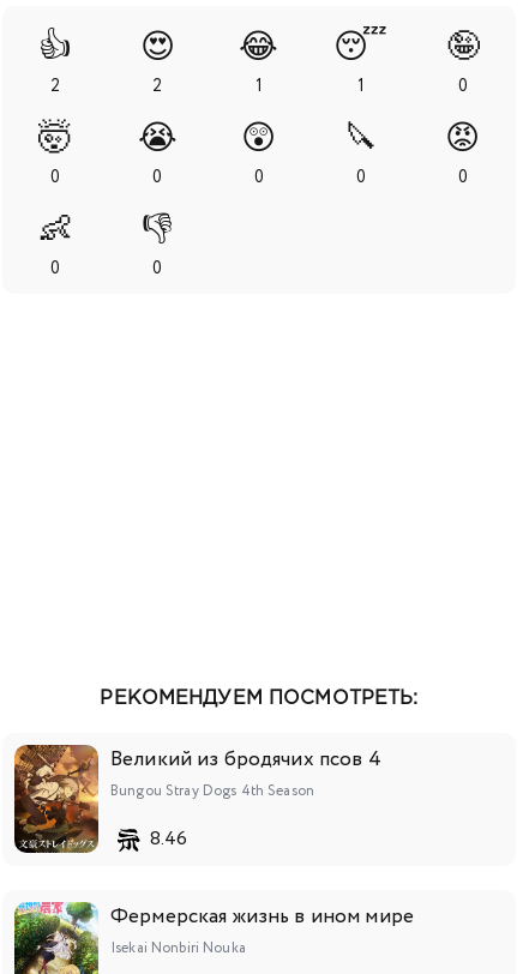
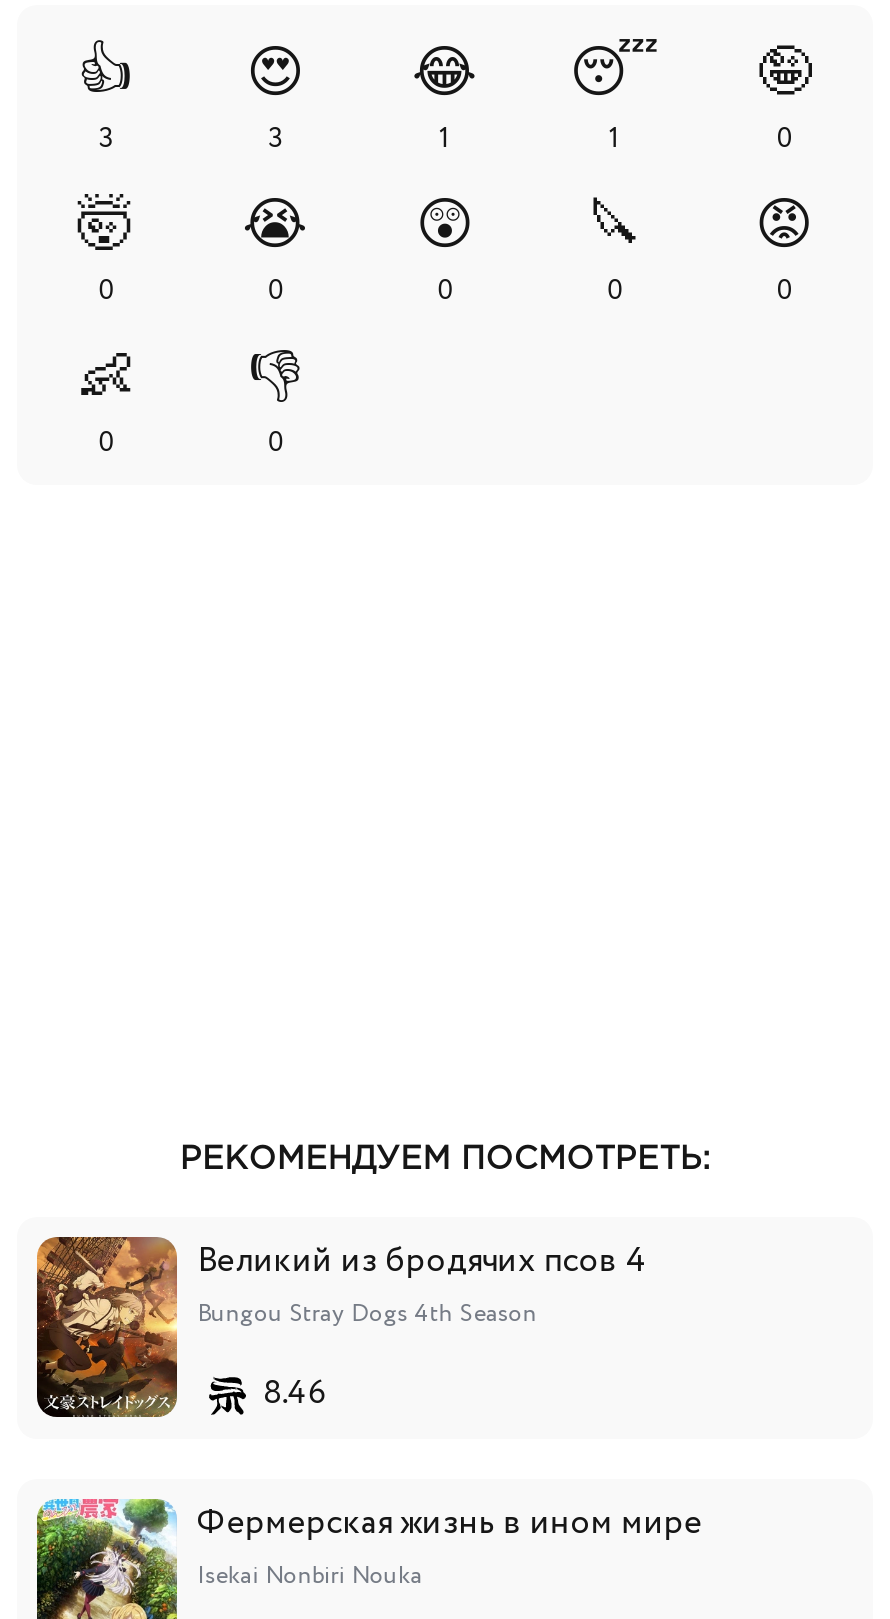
[51,75,61,99] 2 -> [99,119,113,159] 3
[152,75,162,99] 2 -> [268,119,283,159] 3

